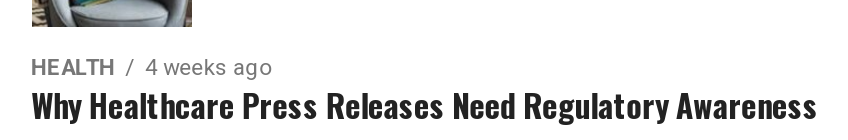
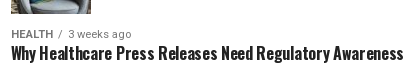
[31,55,271,81] HEALTH 4 weeks ago -> [11,28,131,41] HEALTH 3 weeks ago

